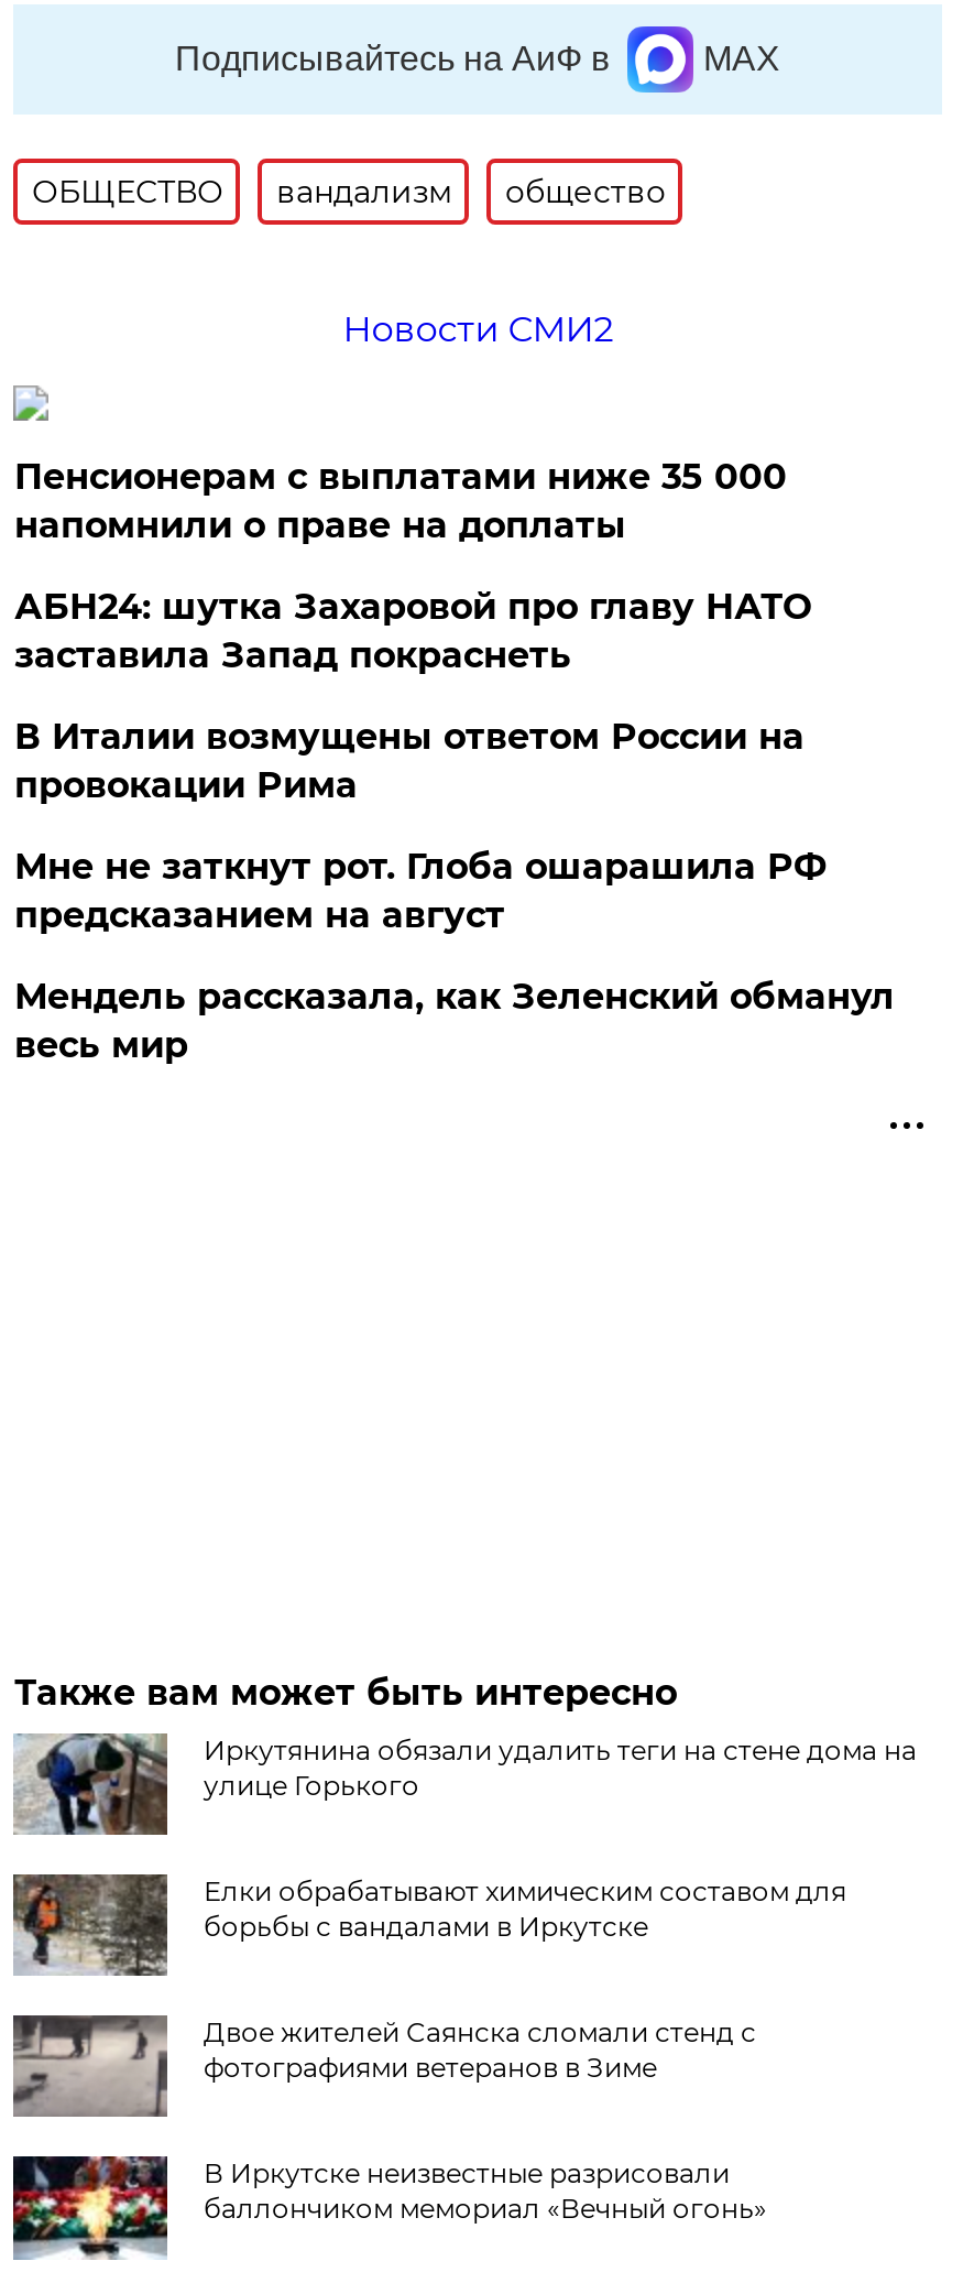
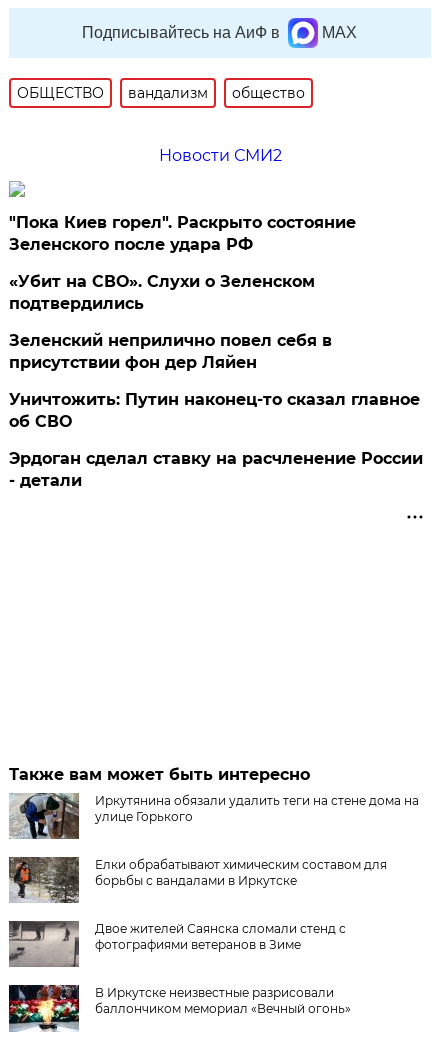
[14,456,787,546] Пенсионерам с выплатами ниже 35 000 | напомнили о праве на доплаты -> [9,213,356,254] "Пока Киев горел". Раскрыто состояние | Зеленского после удара РФ
[14,585,811,676] АБН24: шутка Захаровой про главу НАТО | заставила Запад покраснеть -> [9,272,315,313] «Убит на СВО». Слухи о Зеленском | подтвердились
[14,715,804,806] В Италии возмущены ответом России на | провокации Рима -> [9,331,332,372] Зеленский неприлично повел cебя в | присутствии фон дер Ляйен
[14,845,826,936] Мне не заткнут рот. Глоба ошарашила РФ | предсказанием на август -> [9,390,420,431] Уничтожить: Путин наконец-то сказал главное | об СВО
[14,975,895,1066] Мендель рассказала, как Зеленский обманул | весь мир -> [9,449,423,490] Эрдоган сделал ставку на расчленение России | - детали

